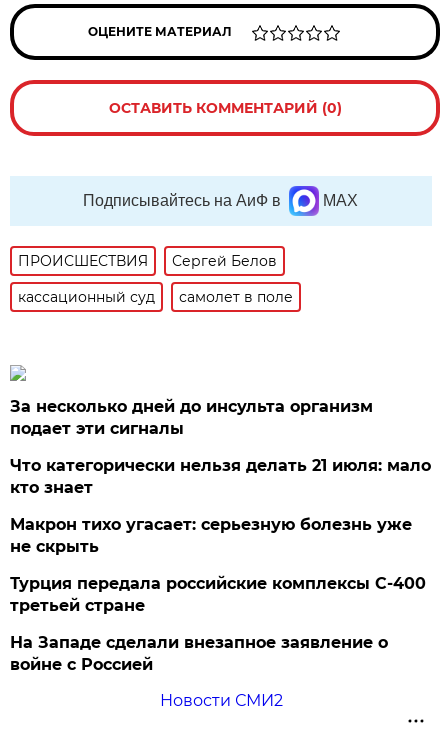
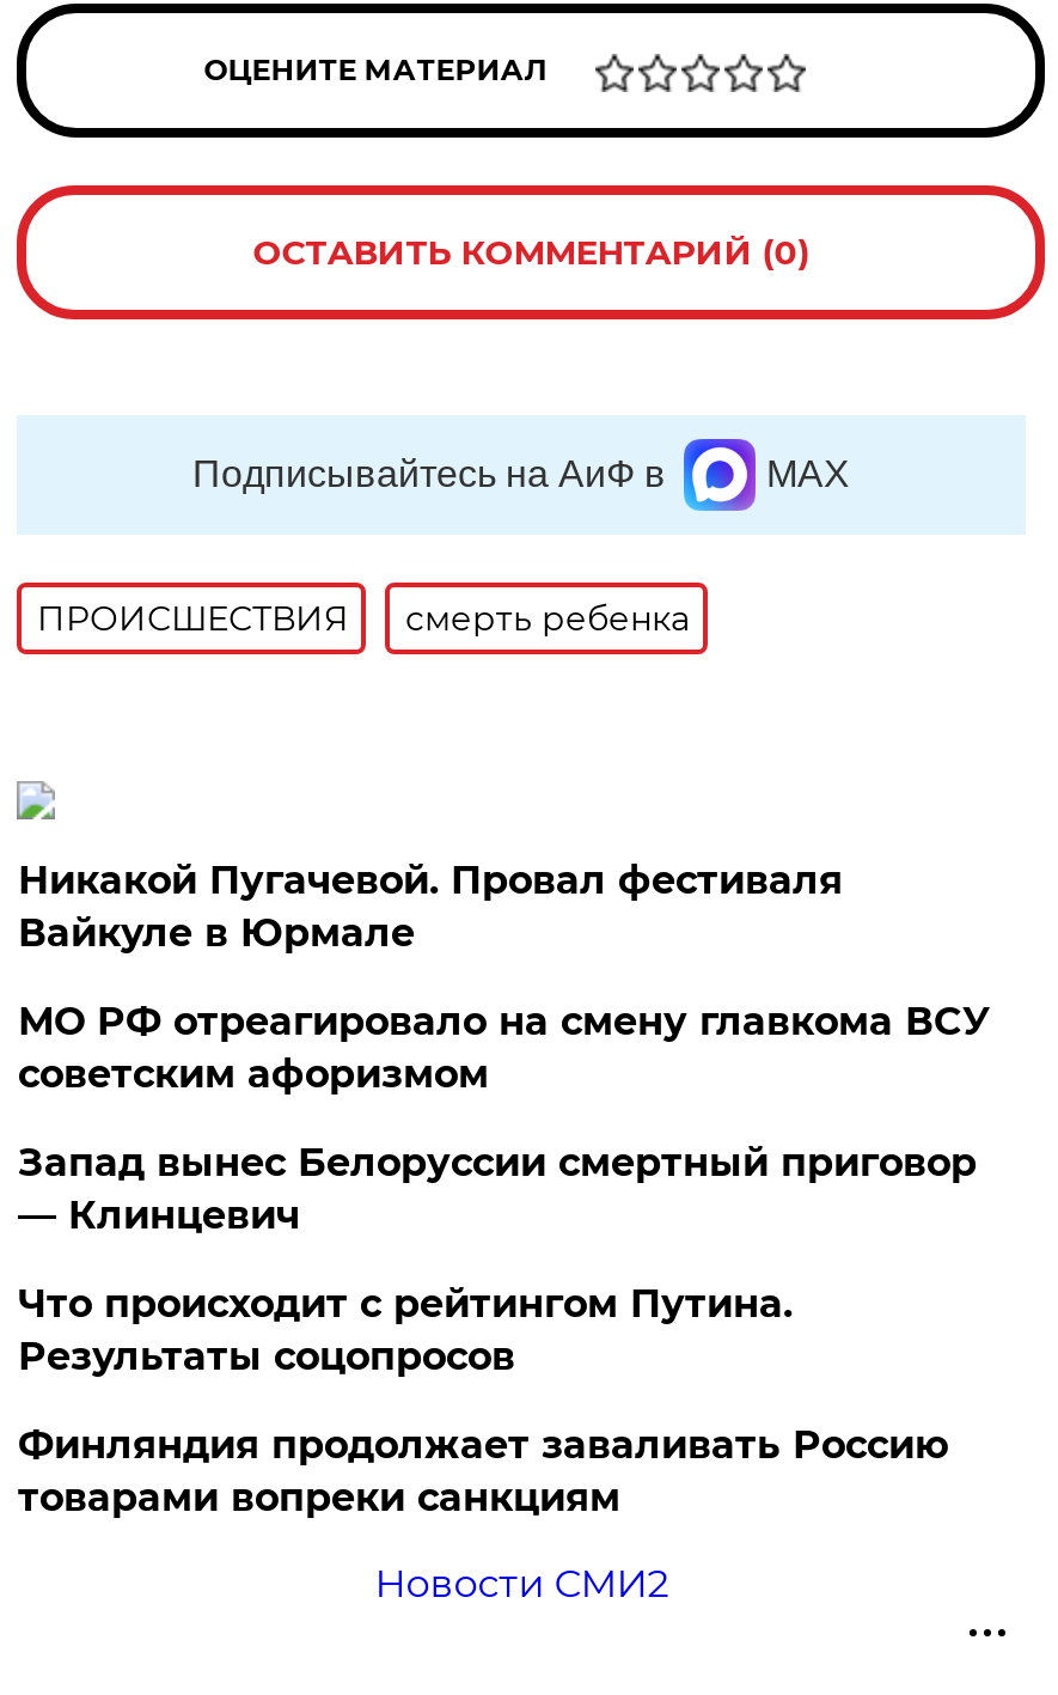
[18,252,293,306] Сергей Белов | кассационный суд | самолет в поле -> [405,597,690,640] смерть ребенка
[10,397,431,674] За несколько дней до инсульта организм | подает эти сигналы | Что категорически нельзя делать 21 июля: мало | кто знает | Макрон тихо угасает: серьезную болезнь уже | не скрыть | Турция передала российские комплексы С-400 | третьей стране | На Западе сделали внезапное заявление о | войне с Россией -> [18,857,991,1520] Никакой Пугачевой. Провал фестиваля | Вайкуле в Юрмале | МО РФ отреагировало на смену главкома ВСУ | советским афоризмом | Запад вынес Белоруссии смертный приговор | — Клинцевич | Что происходит с рейтингом Путина. | Результаты соцопросов | Финляндия продолжает заваливать Россию | товарами вопреки санкциям

